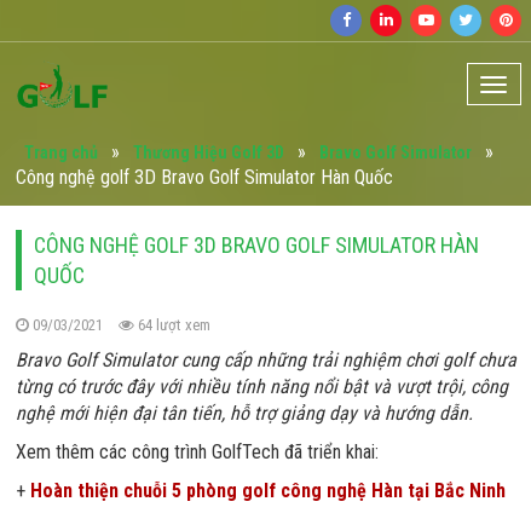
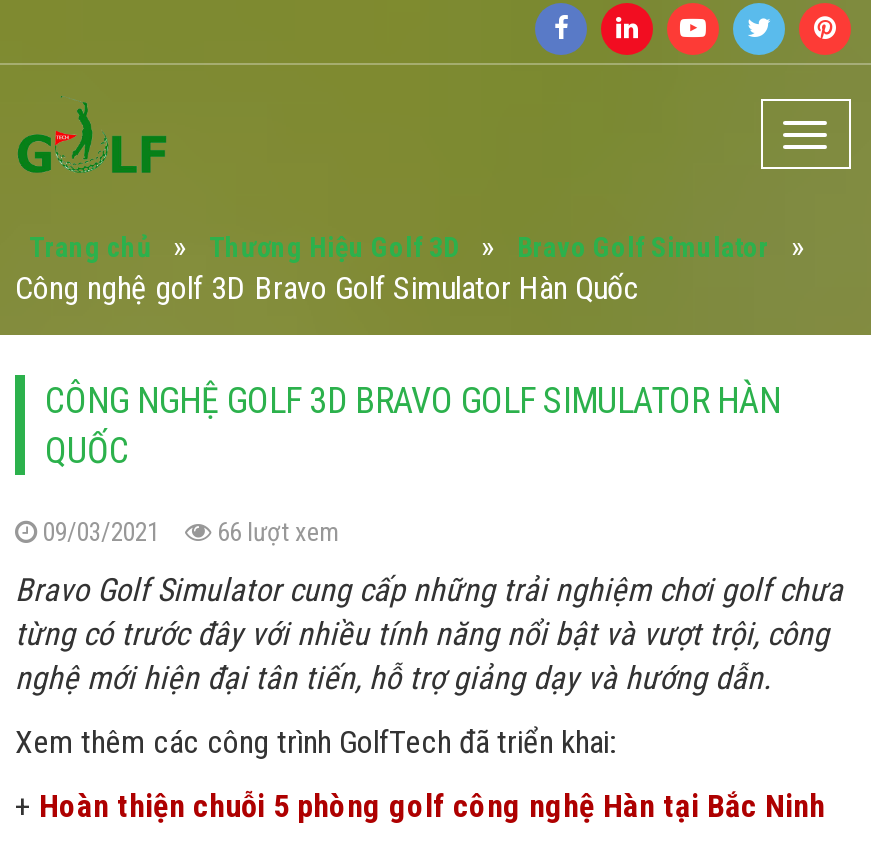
[33,316,210,334] 09/03/2021 64 lượt xem -> [43,517,337,547] 09/03/2021 66 lượt xem

